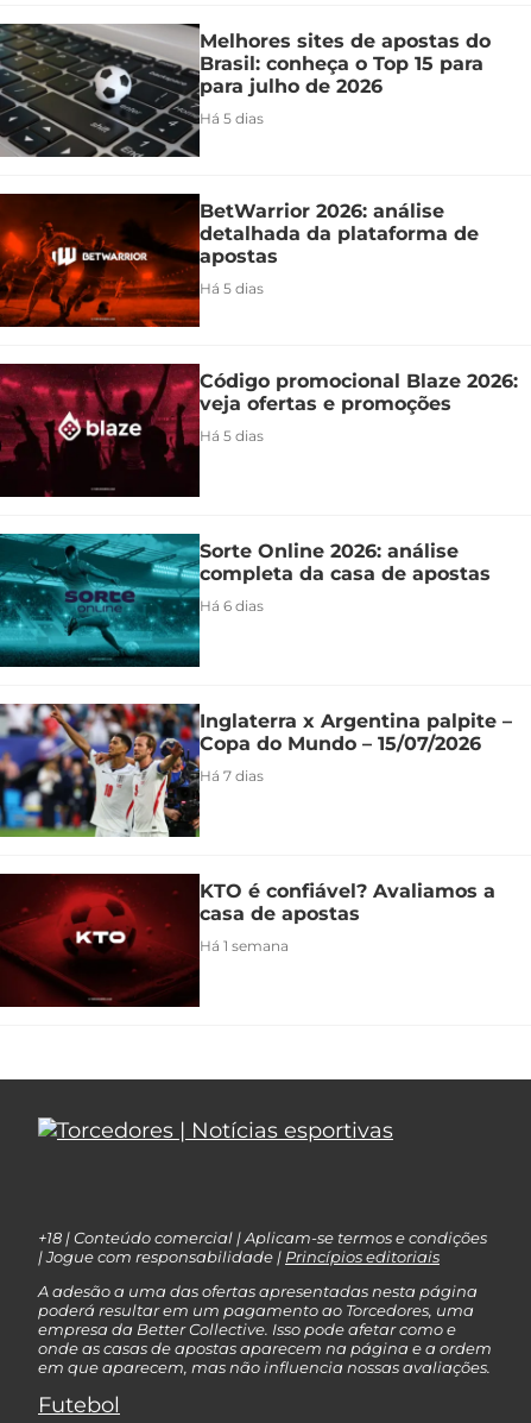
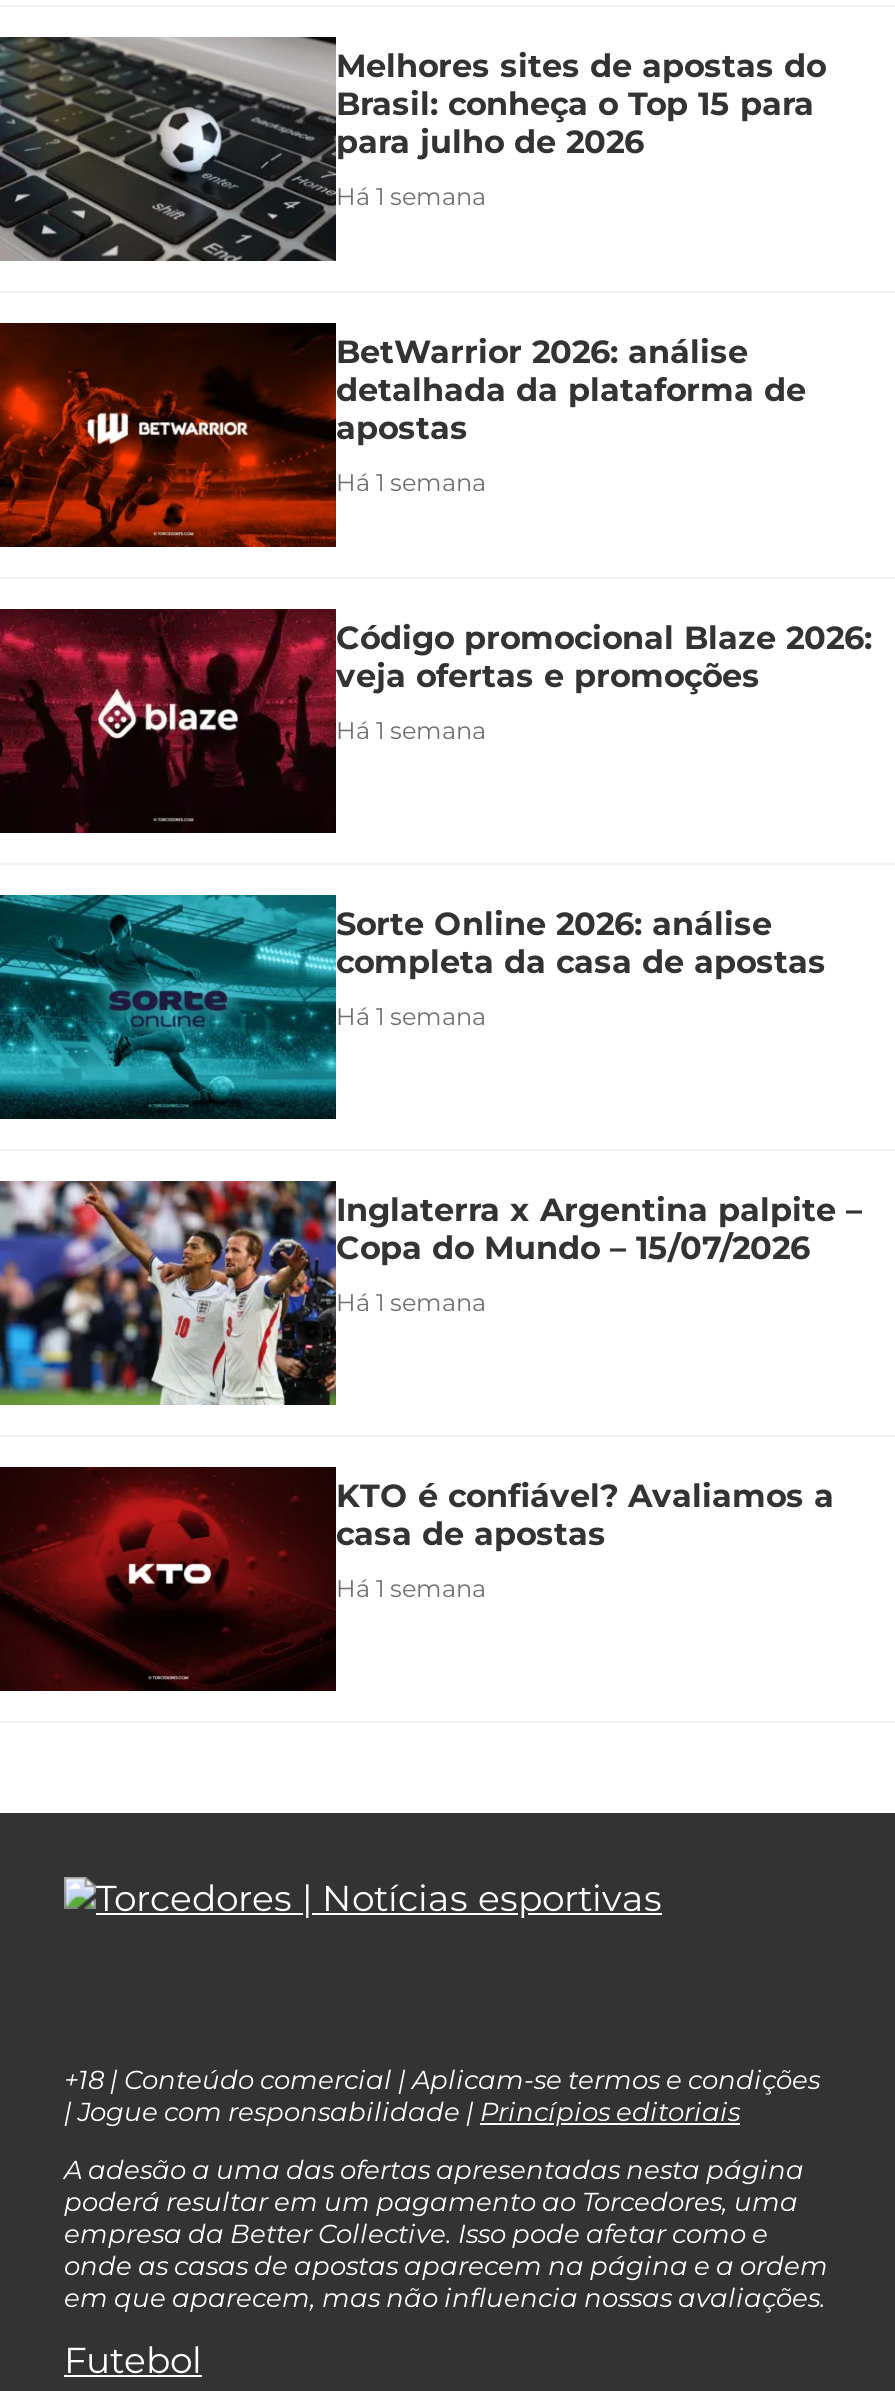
[200,110,264,127] Há 5 dias -> [336,181,486,211] Há 1 semana
[200,280,264,297] Há 5 dias -> [336,467,486,497] Há 1 semana
[200,427,264,445] Há 5 dias -> [336,715,486,745] Há 1 semana
[200,597,264,615] Há 6 dias -> [336,1001,486,1031] Há 1 semana
[200,767,264,785] Há 7 dias -> [336,1287,486,1317] Há 1 semana

